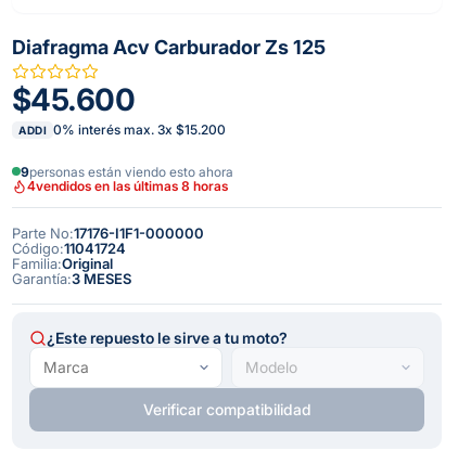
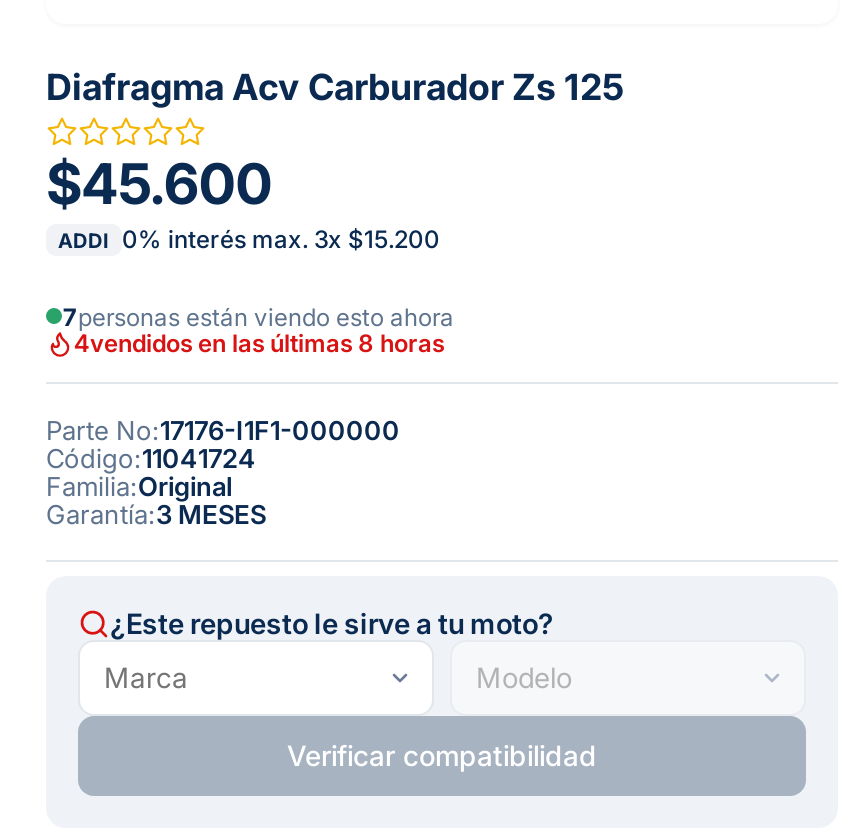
[21,163,233,180] 9personas están viendo esto ahora -> [62,302,454,332] 7personas están viendo esto ahora

